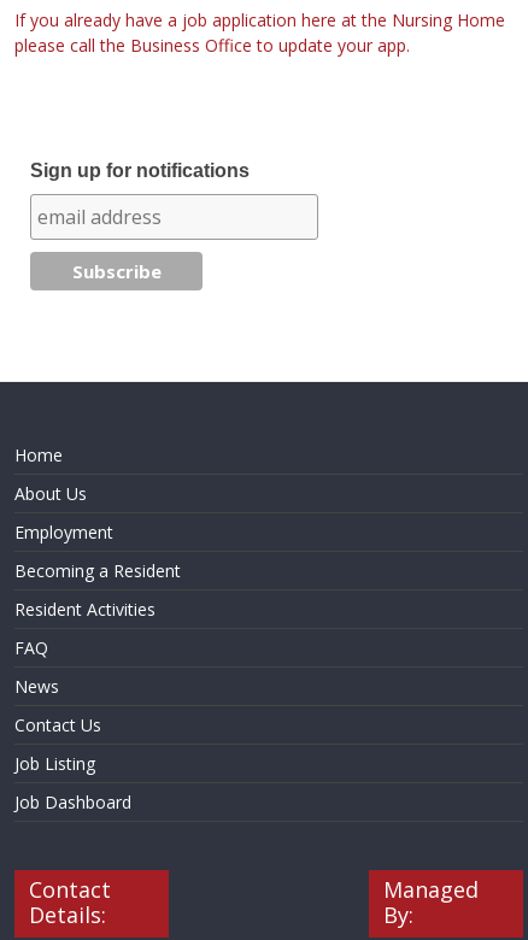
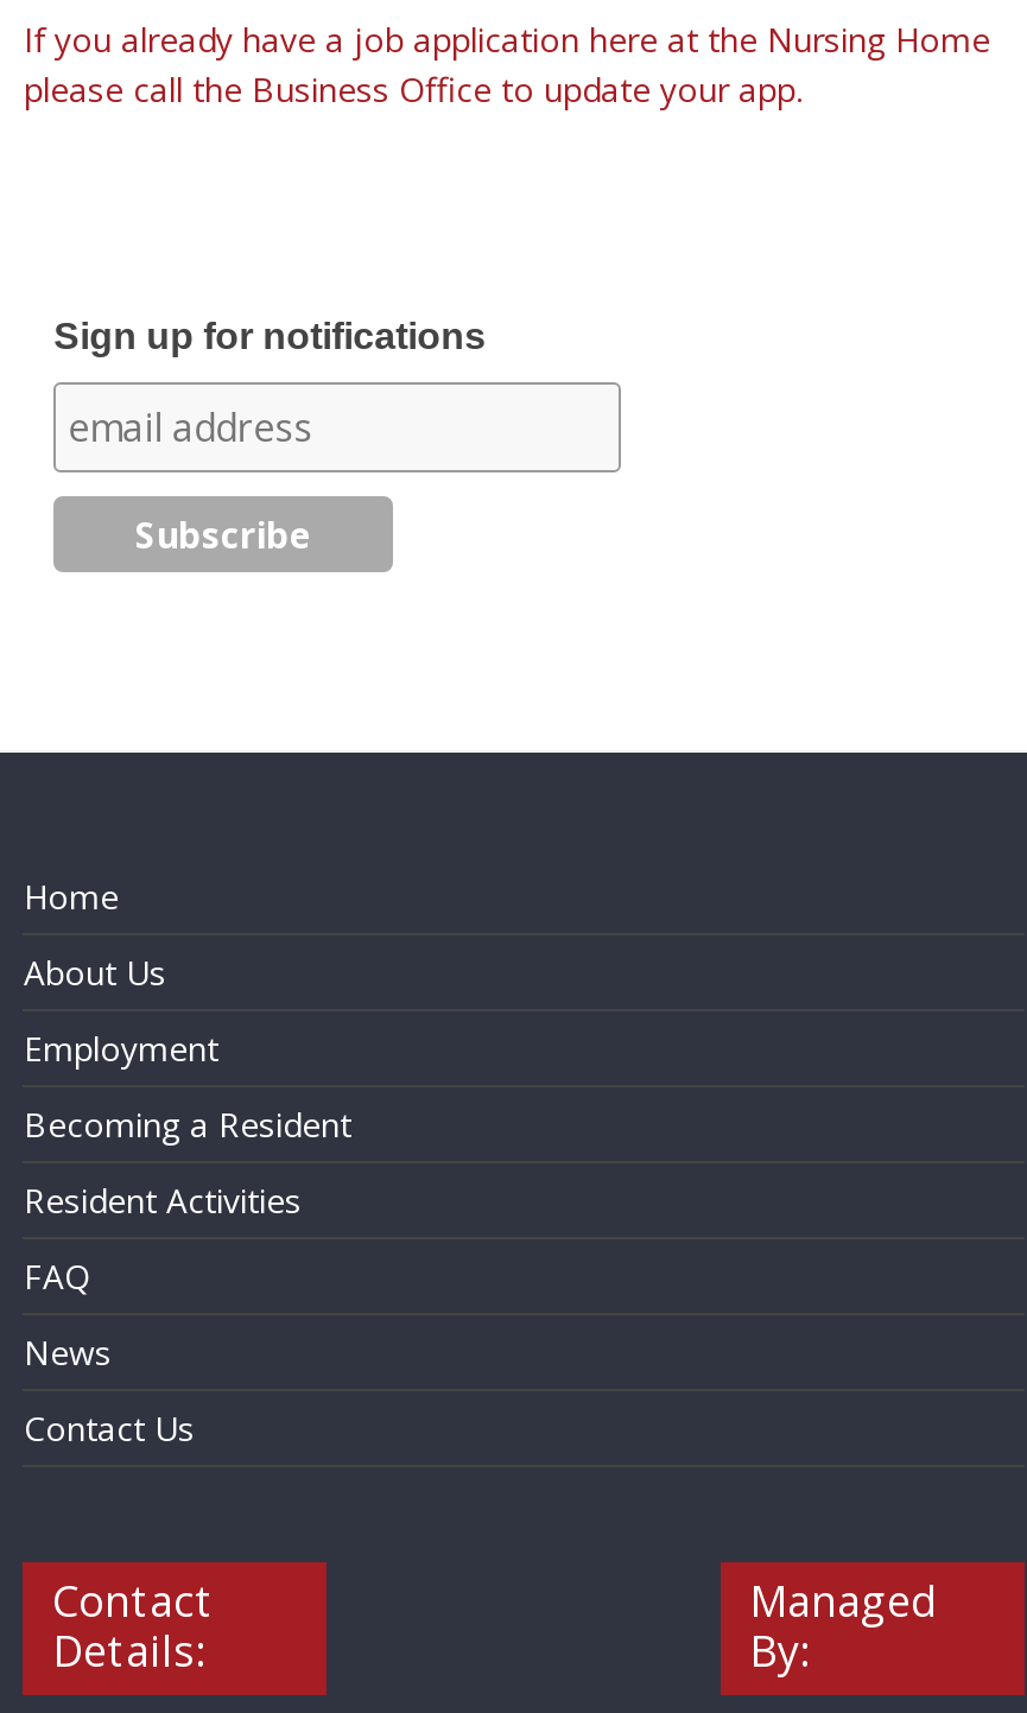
[15,752,132,813] Job Listing | Job Dashboard -> none

